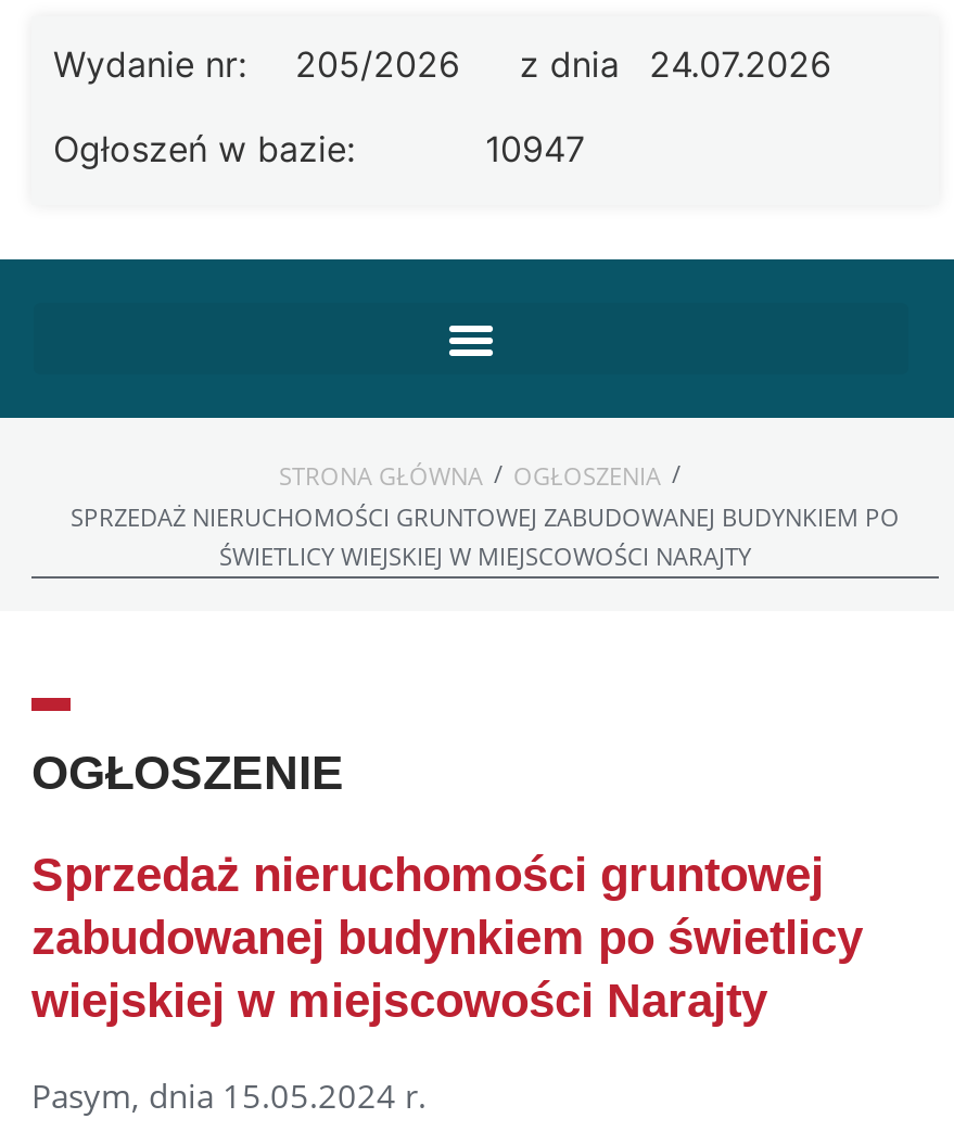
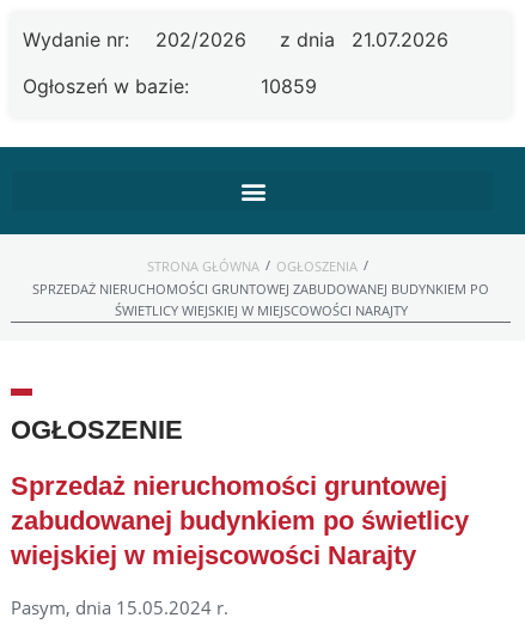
[295,43,460,87] 205/2026 -> [156,28,247,52] 202/2026
[649,43,832,87] 24.07.2026 -> [351,28,448,52] 21.07.2026
[485,127,585,170] 10947 -> [261,74,317,98] 10859

